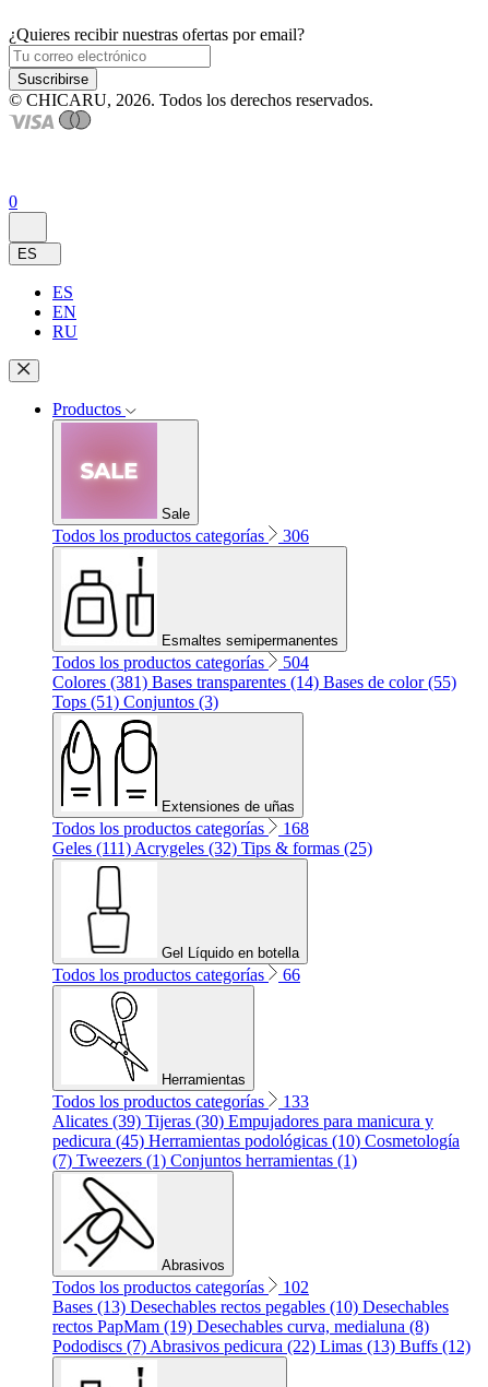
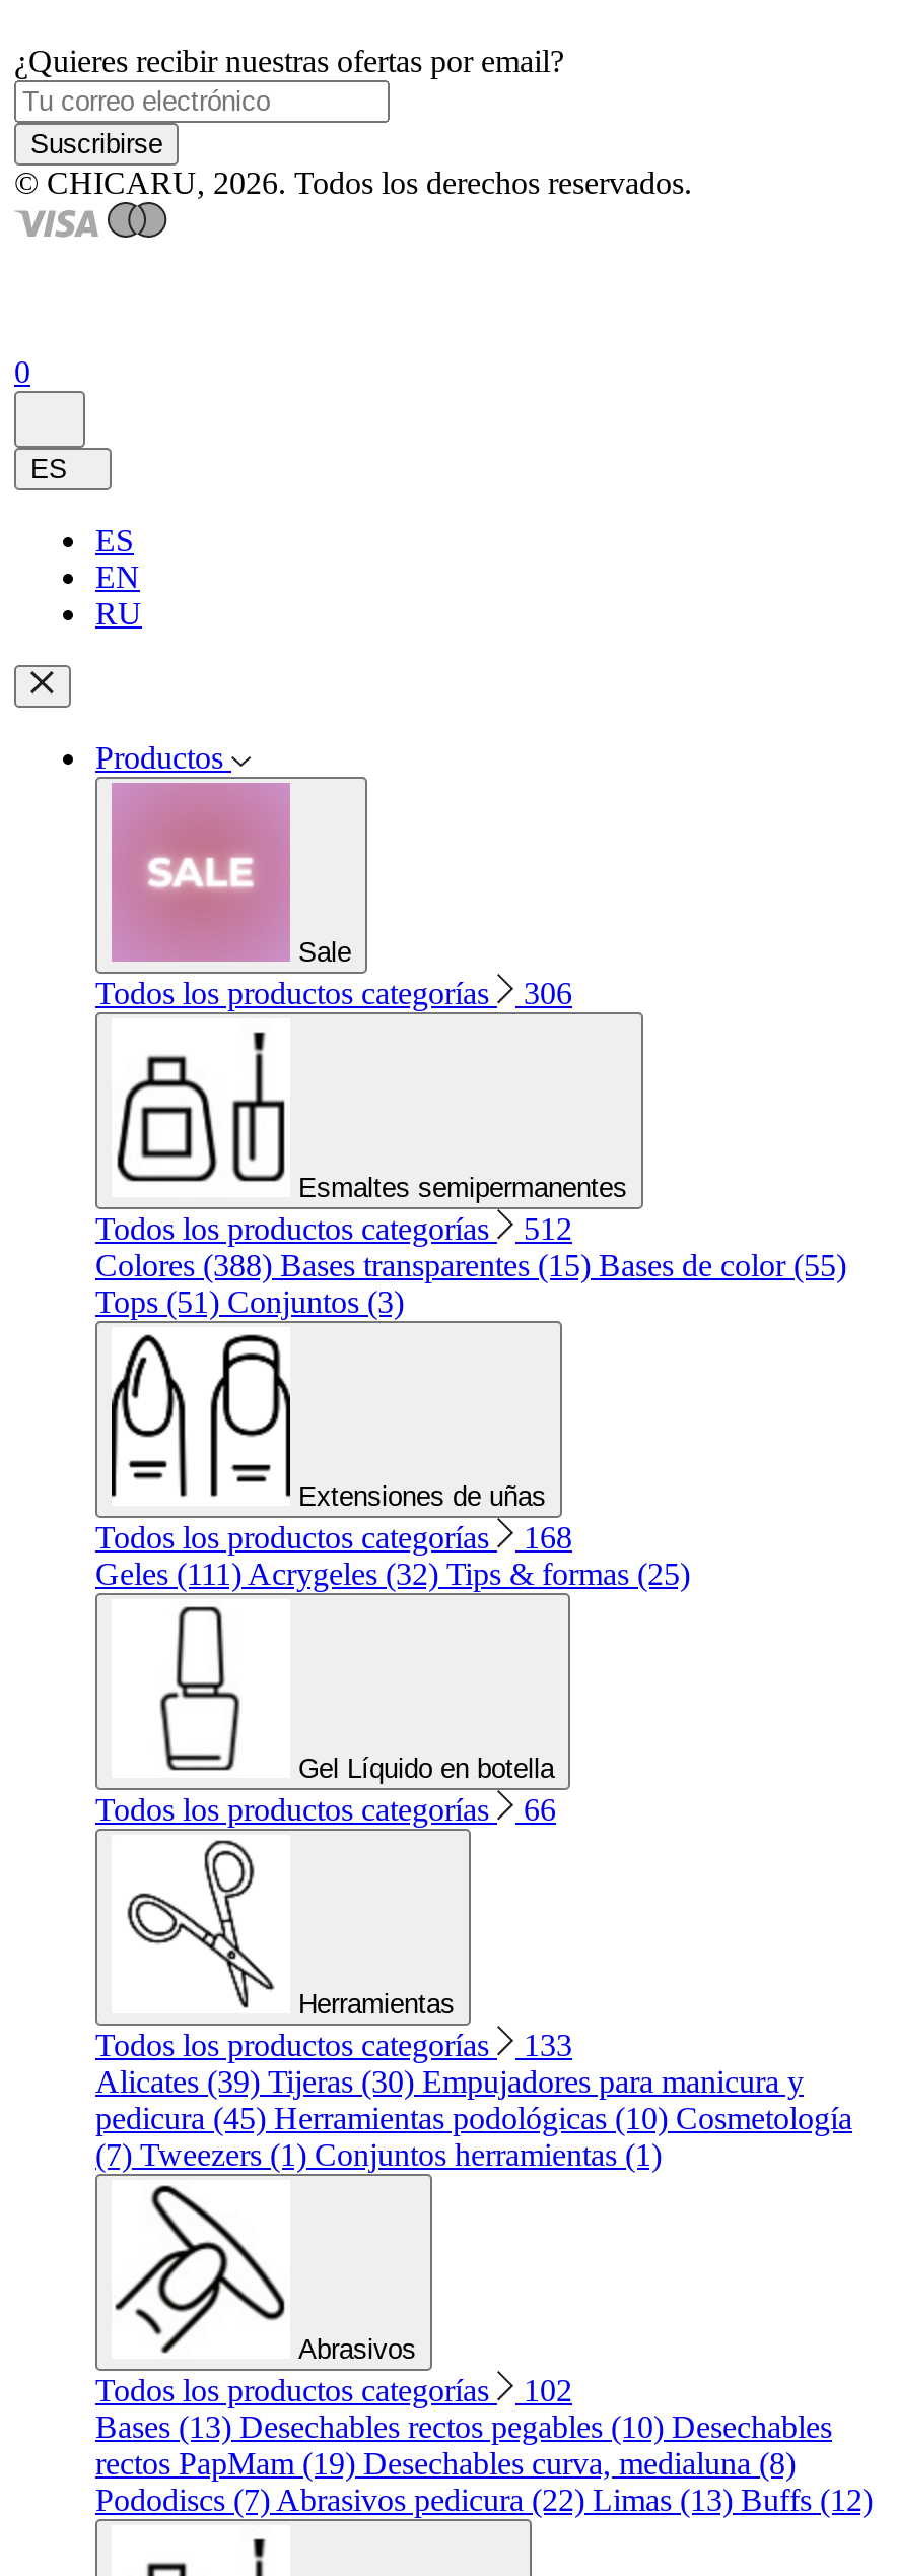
[52,653,309,672] Todos los productos categorías 504 -> [95,1211,572,1246] Todos los productos categorías 512
[52,673,456,691] Colores (381) Bases transparentes (14) Bases de color (55) -> [95,1248,846,1282] Colores (388) Bases transparentes (15) Bases de color (55)

